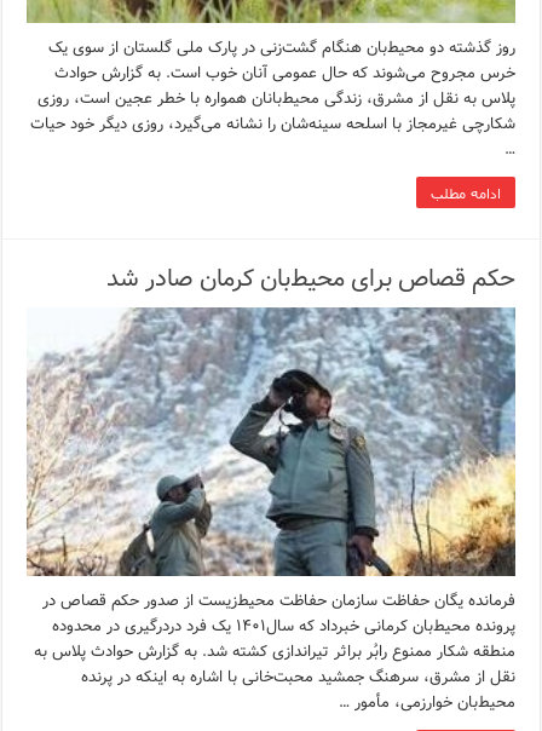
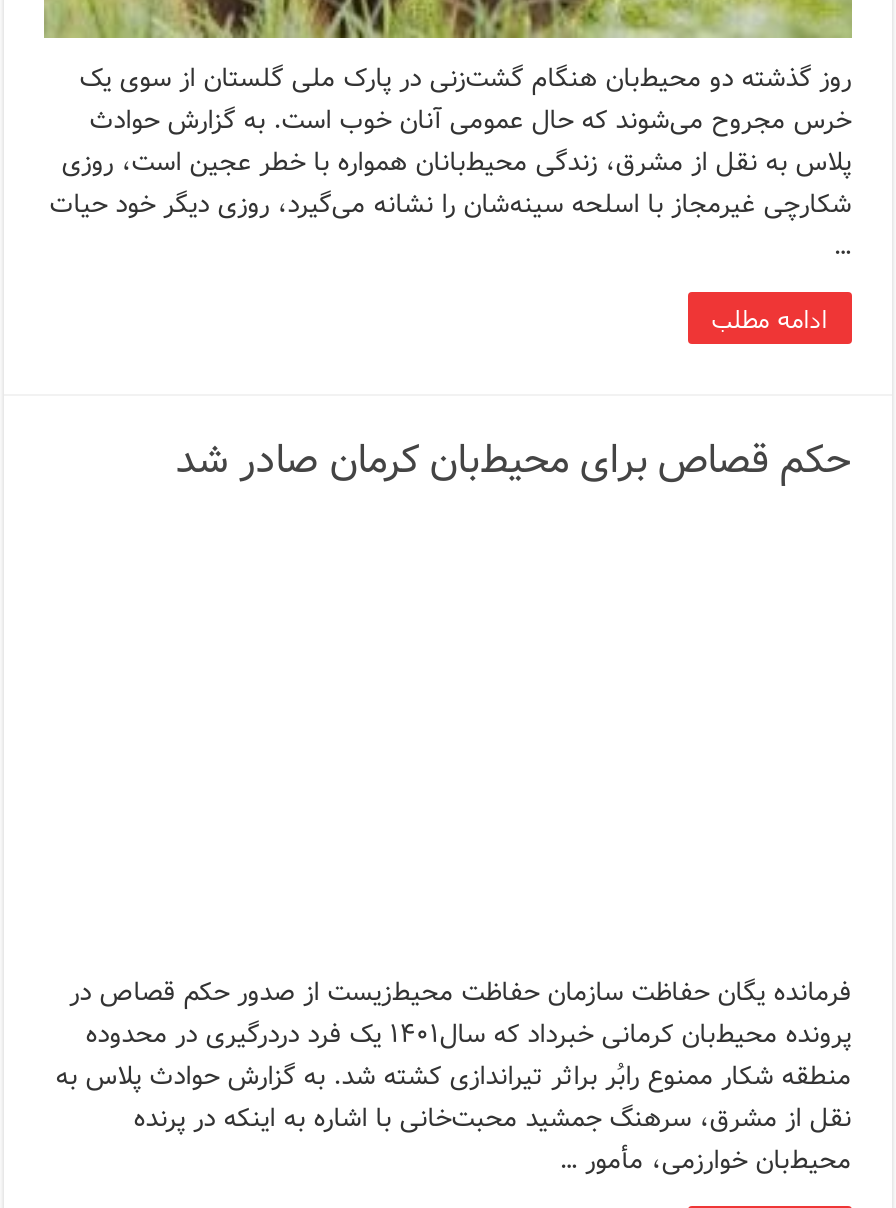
[25,306,517,577] [image] -> none

